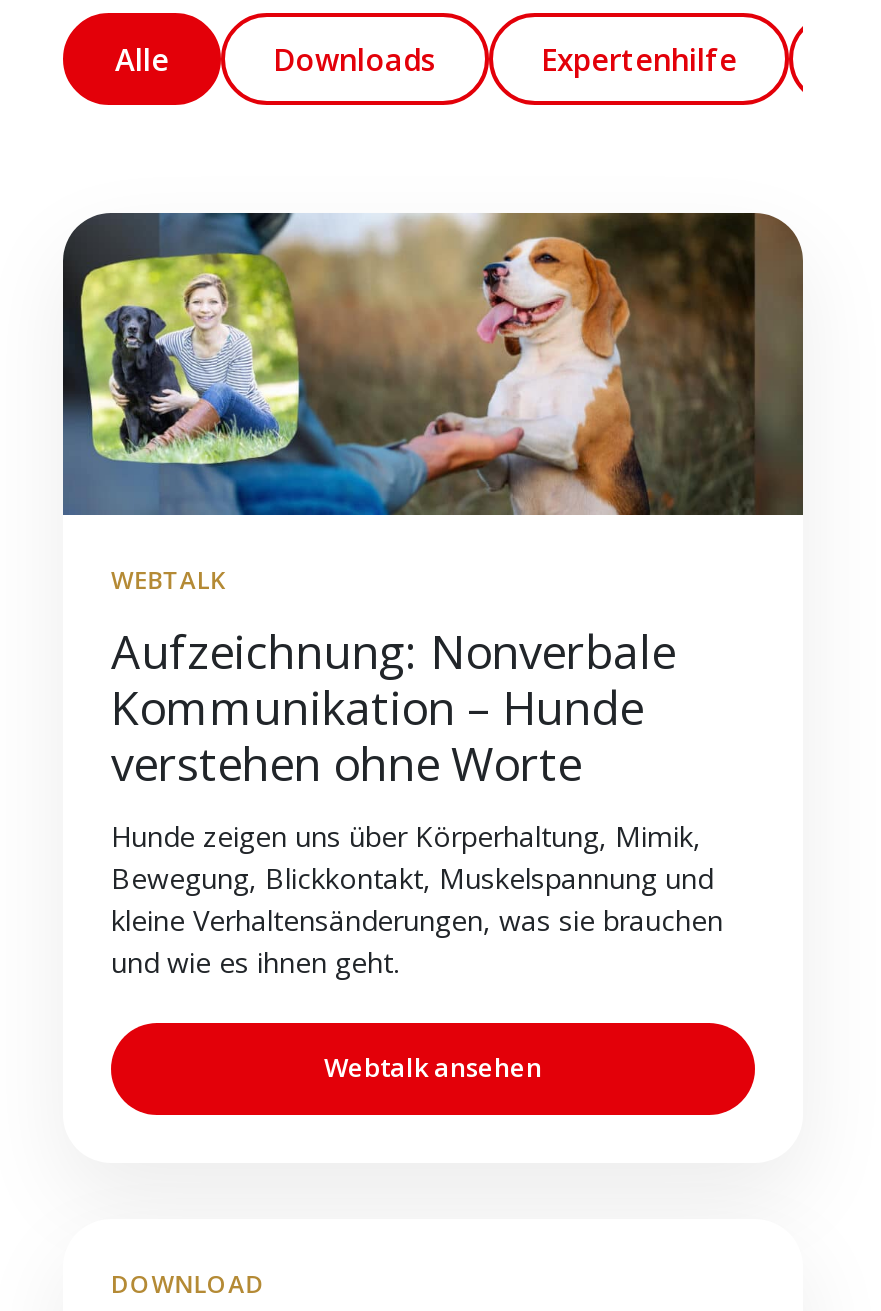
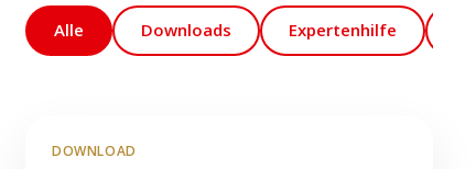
[61,210,805,1086] [image] | WEBTALK | Aufzeichnung: Nonverbale | Kommunikation – Hunde | verstehen ohne Worte | Hunde zeigen uns über Körperhaltung, Mimik, | Bewegung, Blickkontakt, Muskelspannung und | kleine Verhaltensänderungen, was sie brauchen | und wie es ihnen geht. | Webtalk ansehen -> none

